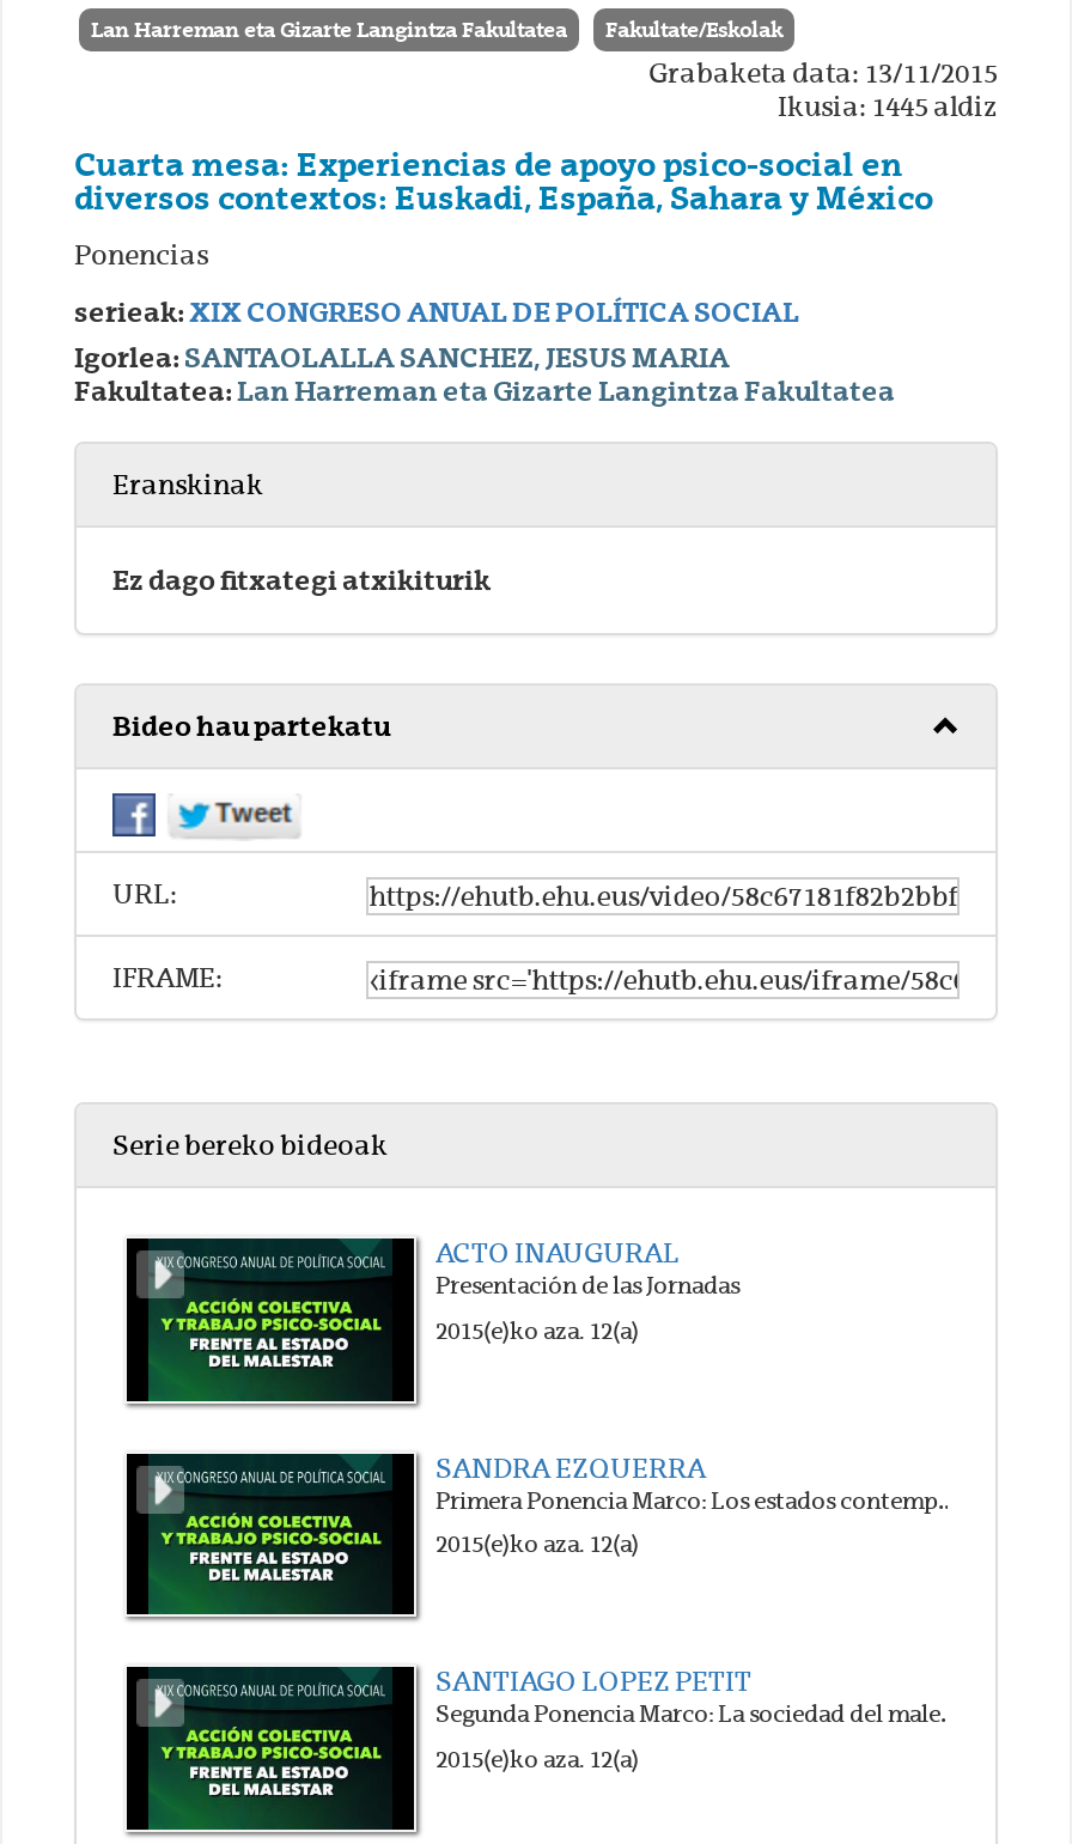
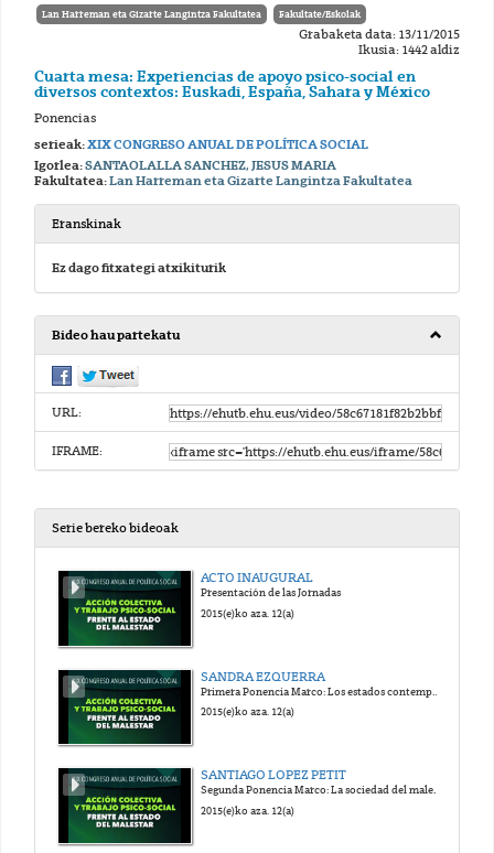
[778,90,998,123] Ikusia: 1445 aldiz -> [358,42,460,57] Ikusia: 1442 aldiz

